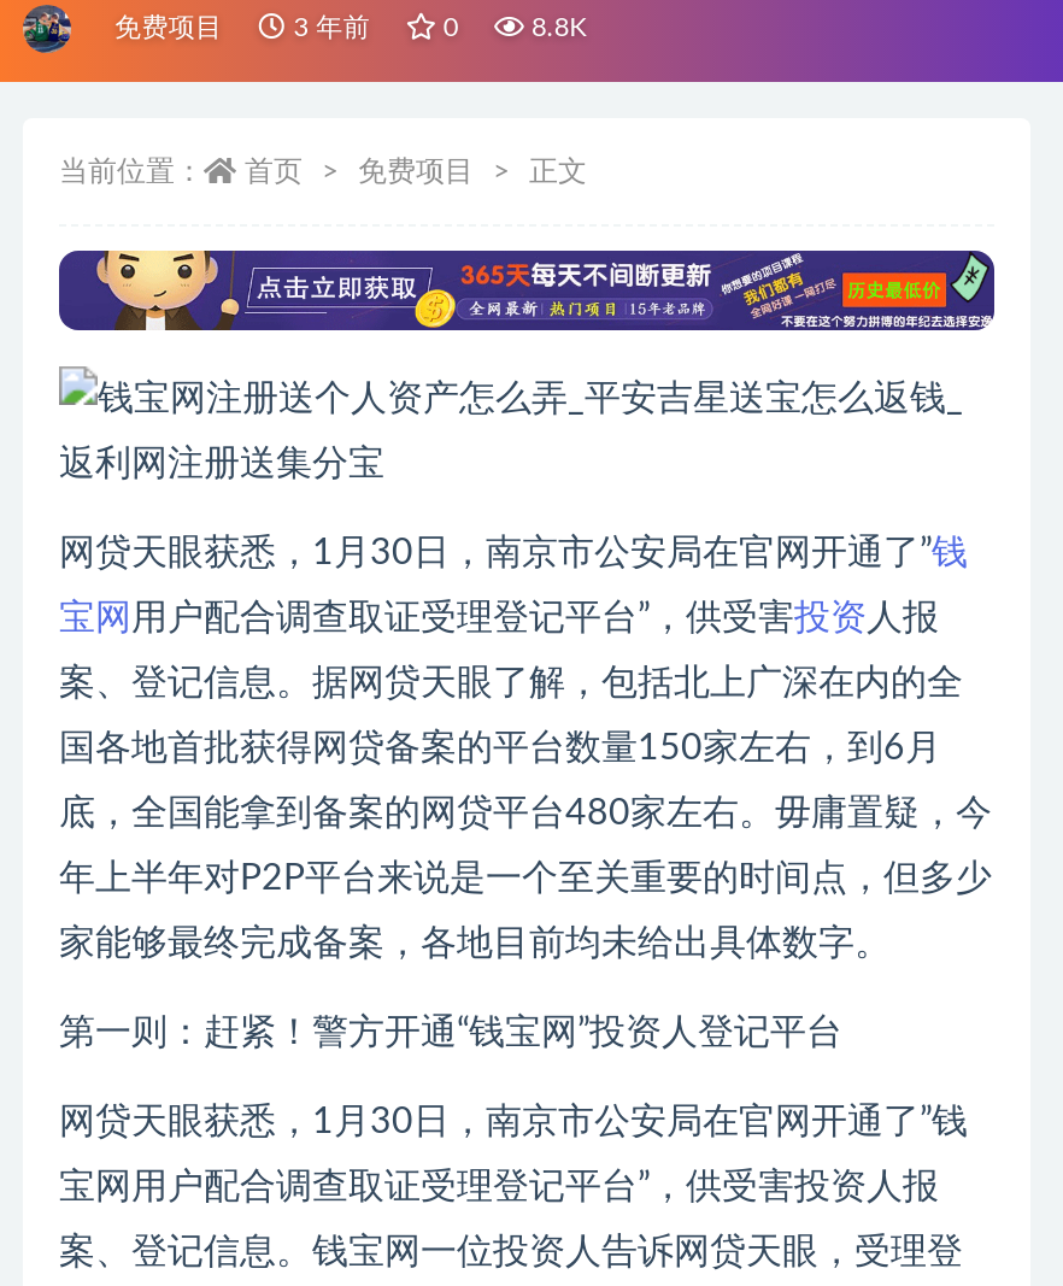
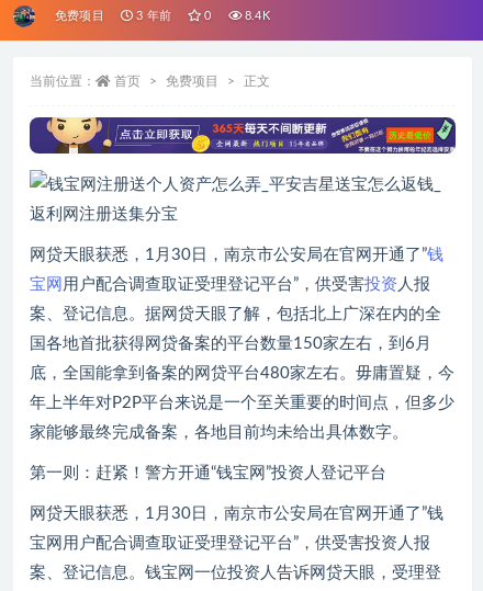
[524,14,586,41] 8.8K -> [241,10,270,22] 8.4K

